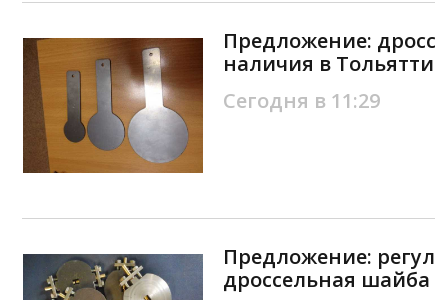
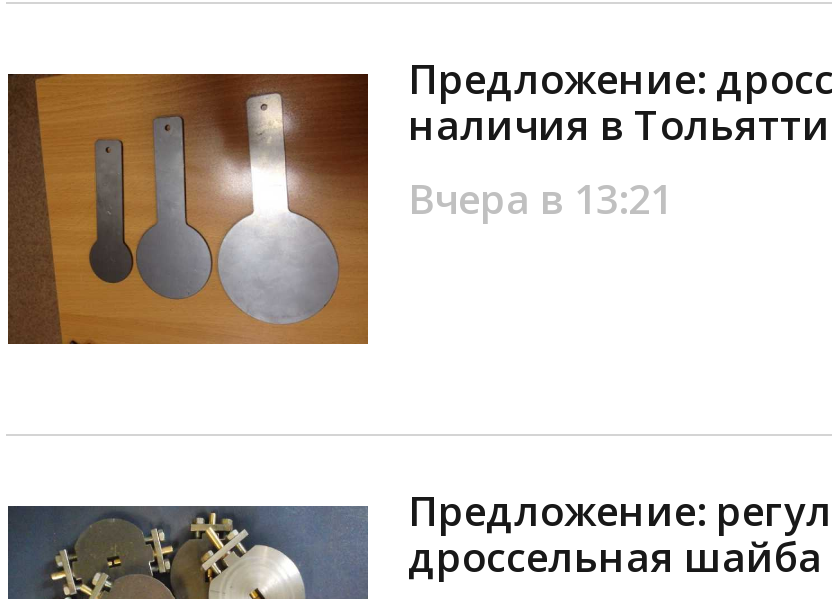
[223,87,380,114] Сегодня в 11:29 -> [408,172,672,226] Вчера в 13:21

